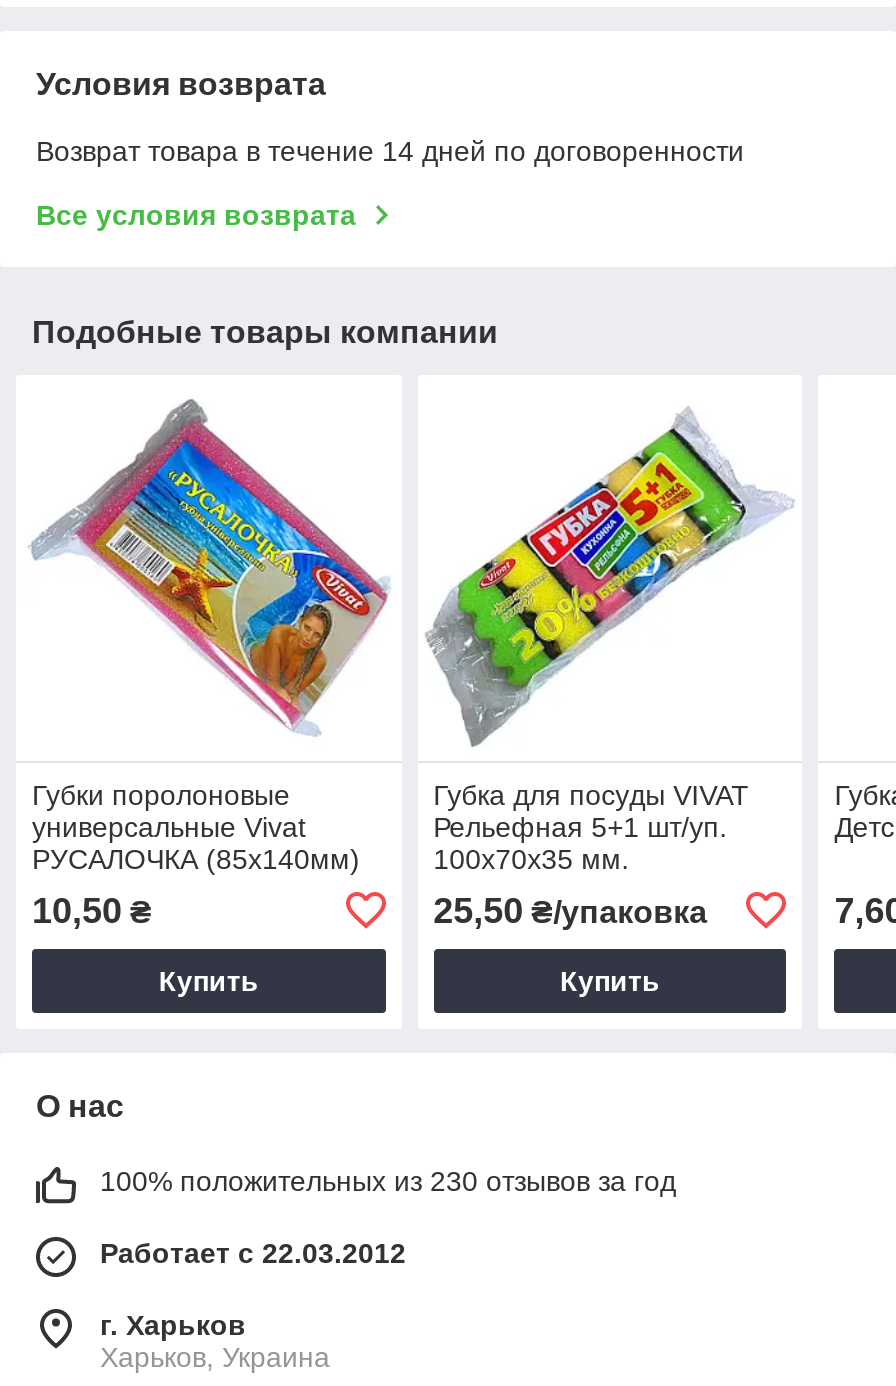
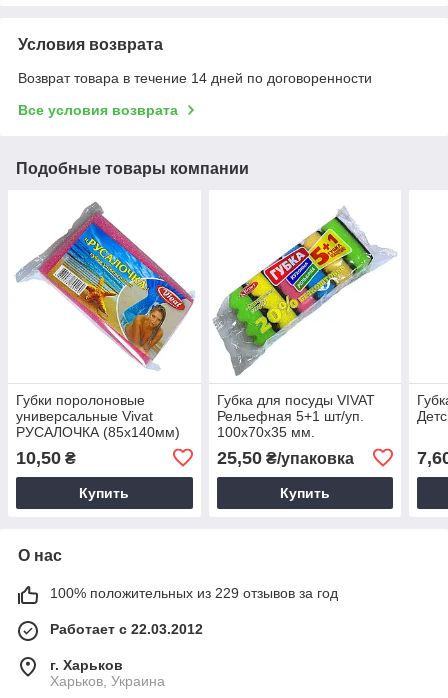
[100,1164,676,1196] 100% положительных из 230 отзывов за год -> [50,584,338,600] 100% положительных из 229 отзывов за год

